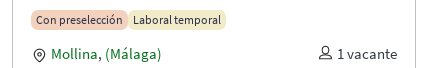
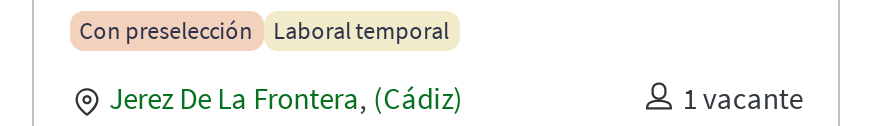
[51,44,162,63] Mollina, (Málaga) -> [109,78,463,116] Jerez De La Frontera, (Cádiz)

